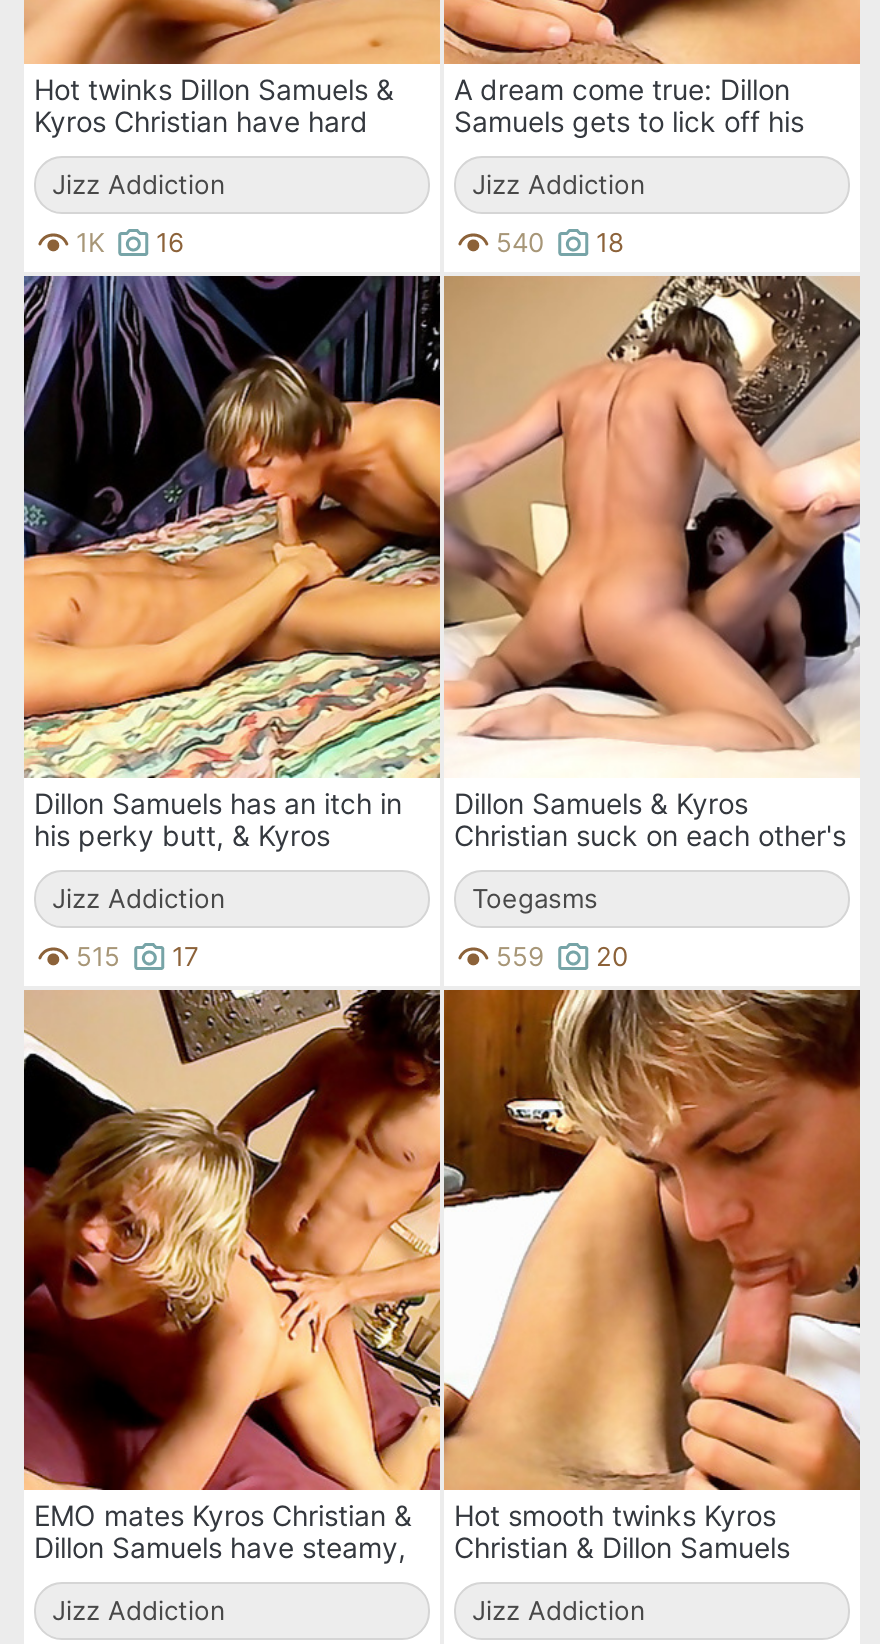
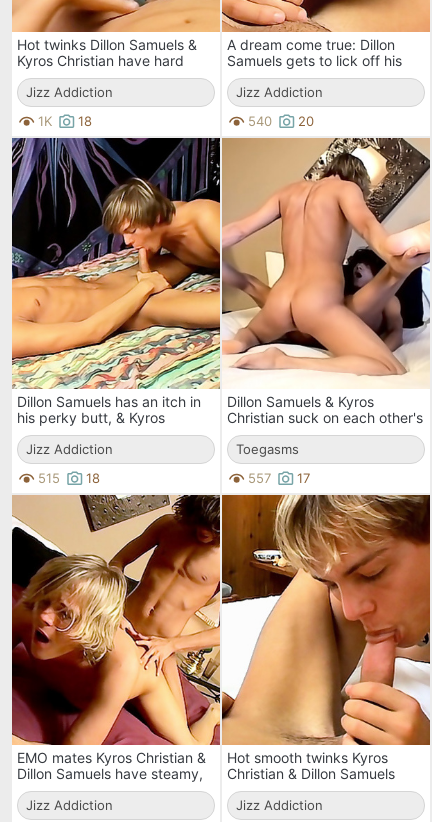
[76,227,184,259] 1K 16 -> [38,113,92,129] 1K 18
[496,227,624,259] 540 18 -> [248,113,314,129] 540 20
[76,939,198,971] 515 17 -> [38,470,100,486] 515 18
[496,939,544,971] 559 -> [248,470,271,486] 557
[596,939,628,971] 20 -> [297,470,310,486] 17

